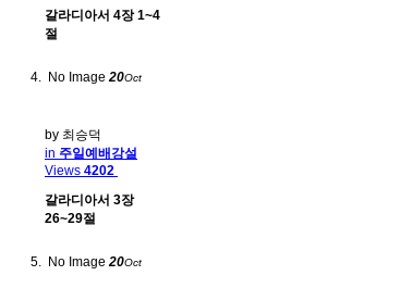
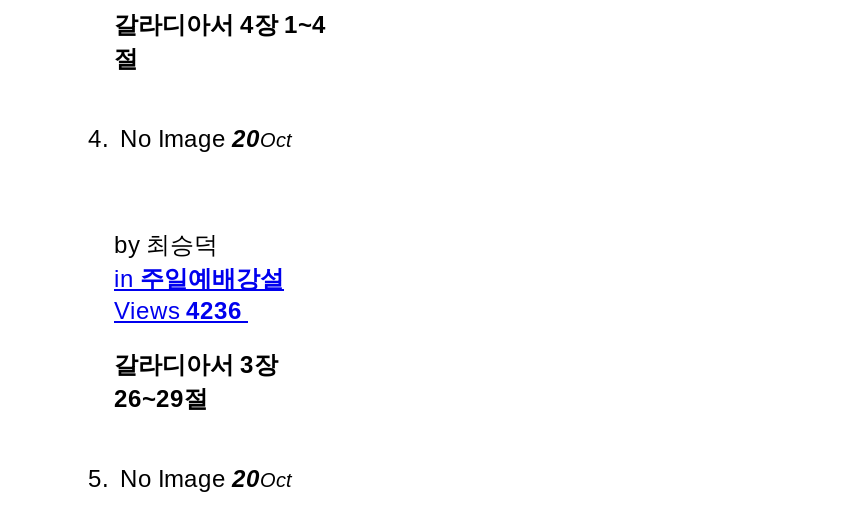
[45,163,114,178] Views 4202 -> [114,296,242,324] Views 4236

